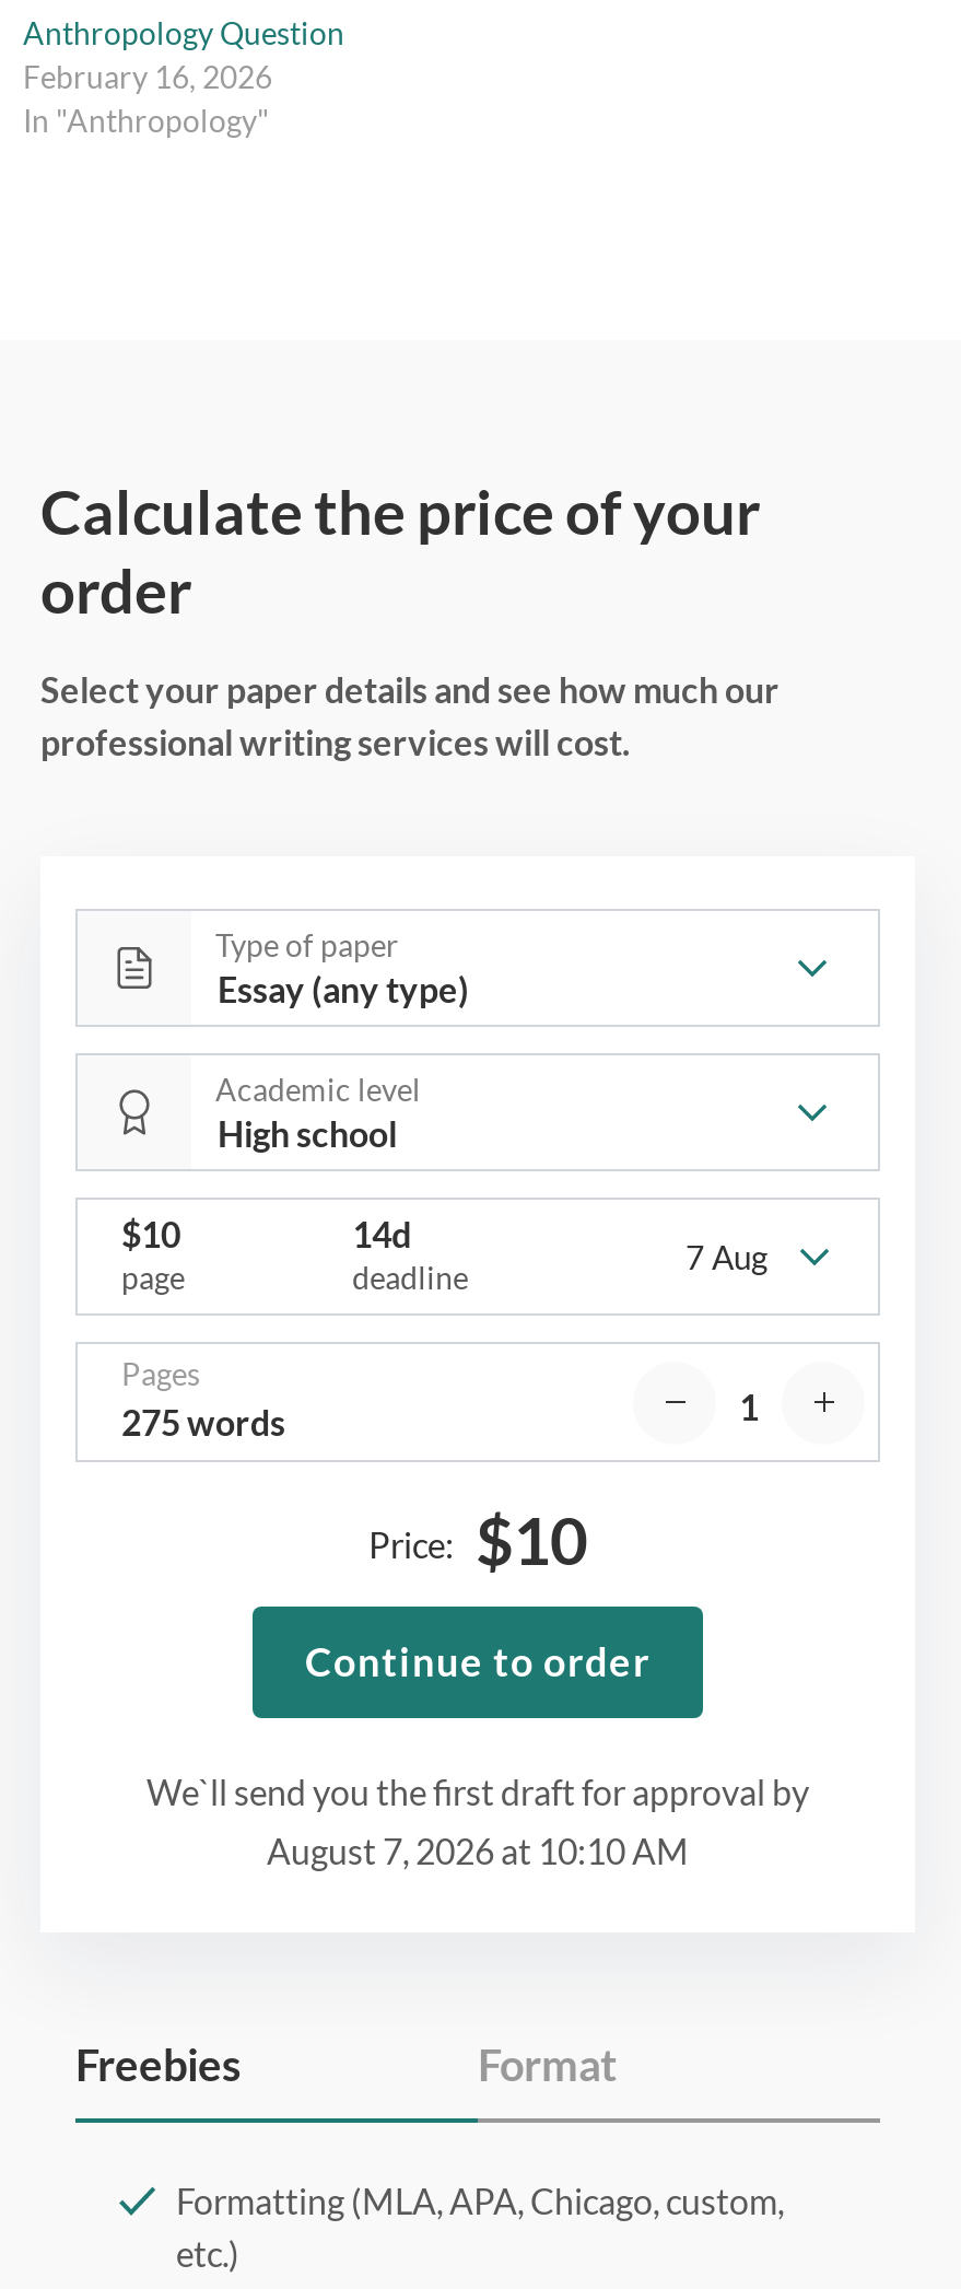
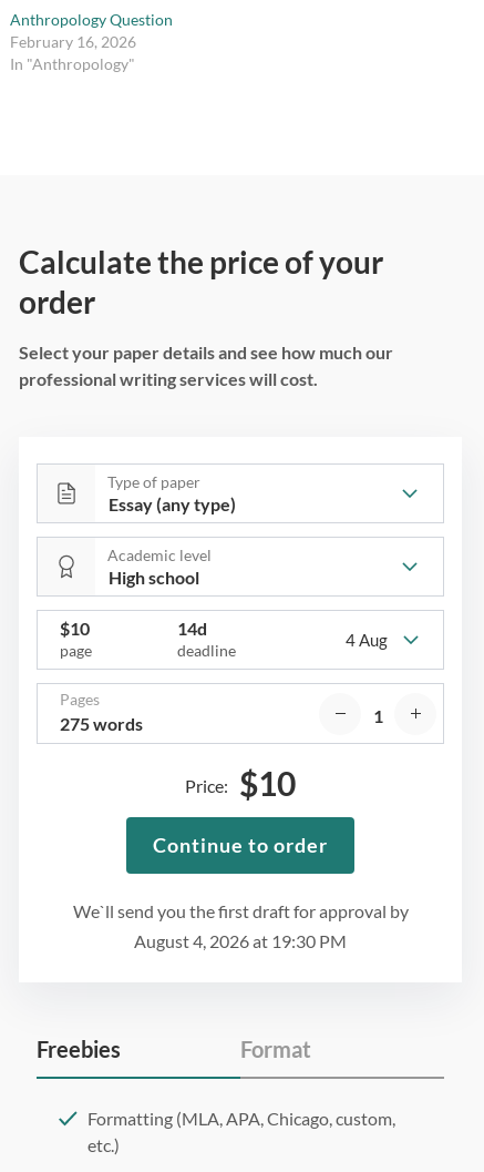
[685,1236,769,1276] 7 Aug -> [346,629,388,649] 4 Aug
[267,1830,689,1872] August 7, 2026 at 10:10 AM -> [134,931,347,952] August 4, 2026 at 19:30 PM

